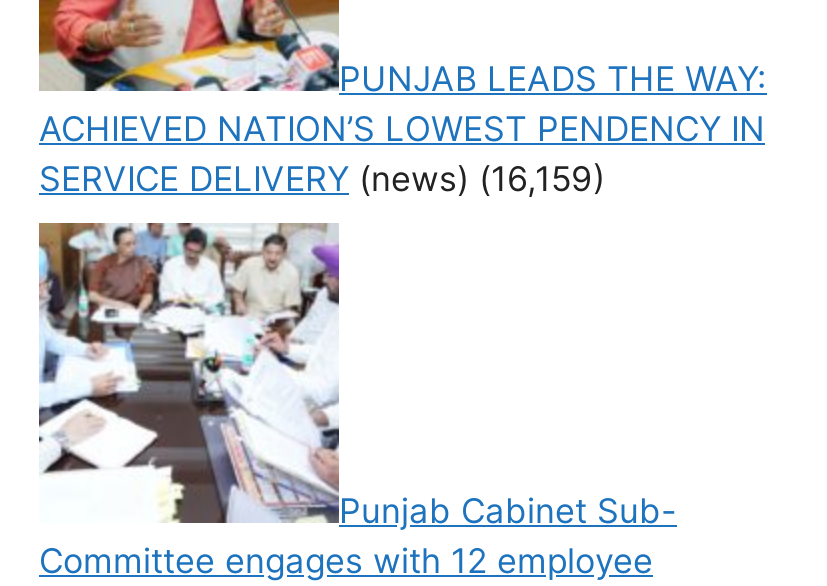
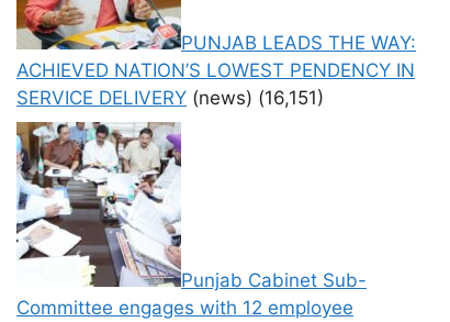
[39,159,605,199] SERVICE DELIVERY (news) (16,159) -> [16,87,324,109] SERVICE DELIVERY (news) (16,151)

